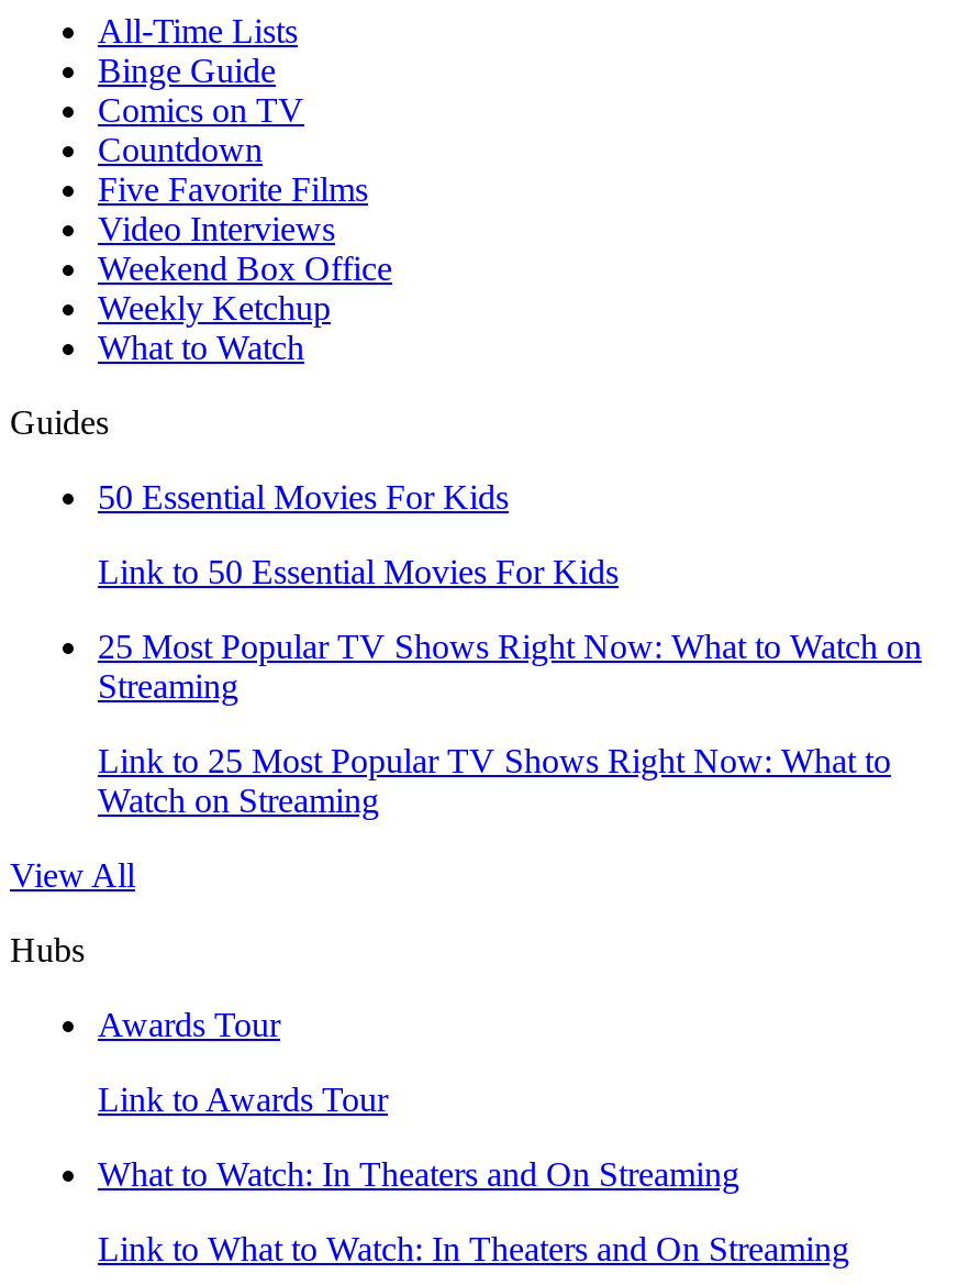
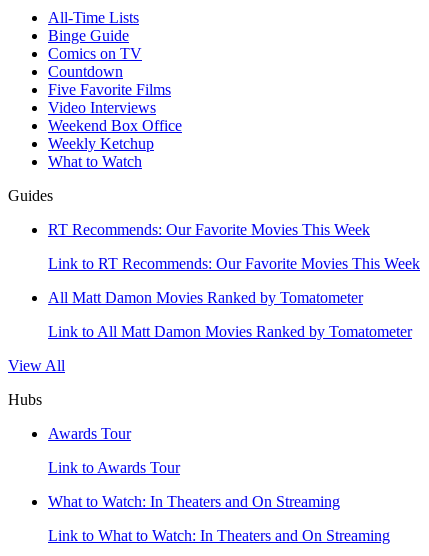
[98,478,509,516] 50 Essential Movies For Kids -> [48,221,370,238] RT Recommends: Our Favorite Movies This Week
[98,553,619,590] Link to 50 Essential Movies For Kids -> [48,255,420,272] Link to RT Recommends: Our Favorite Movies This Week
[98,628,922,705] 25 Most Popular TV Shows Right Now: What to Watch on | Streaming -> [48,289,363,306] All Matt Damon Movies Ranked by Tomatometer
[98,742,891,819] Link to 25 Most Popular TV Shows Right Now: What to | Watch on Streaming -> [48,323,412,340] Link to All Matt Damon Movies Ranked by Tomatometer

